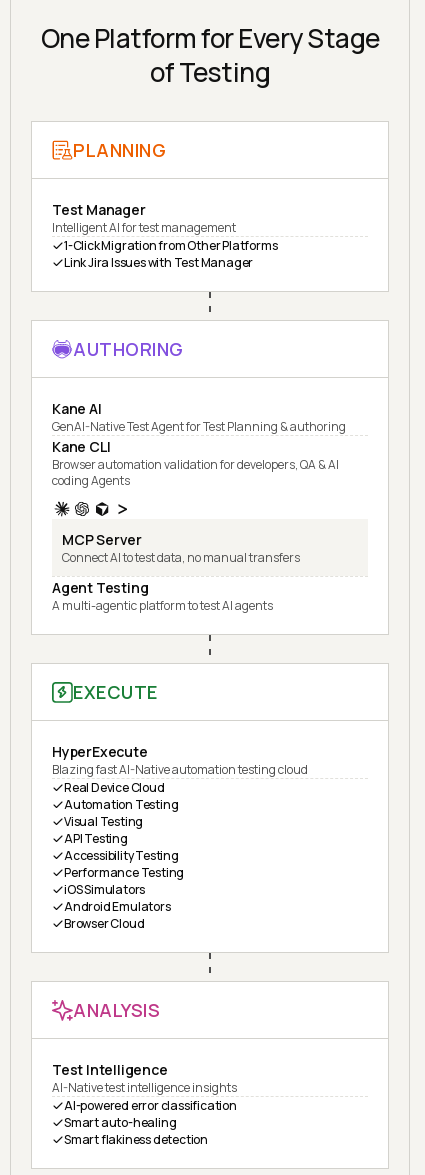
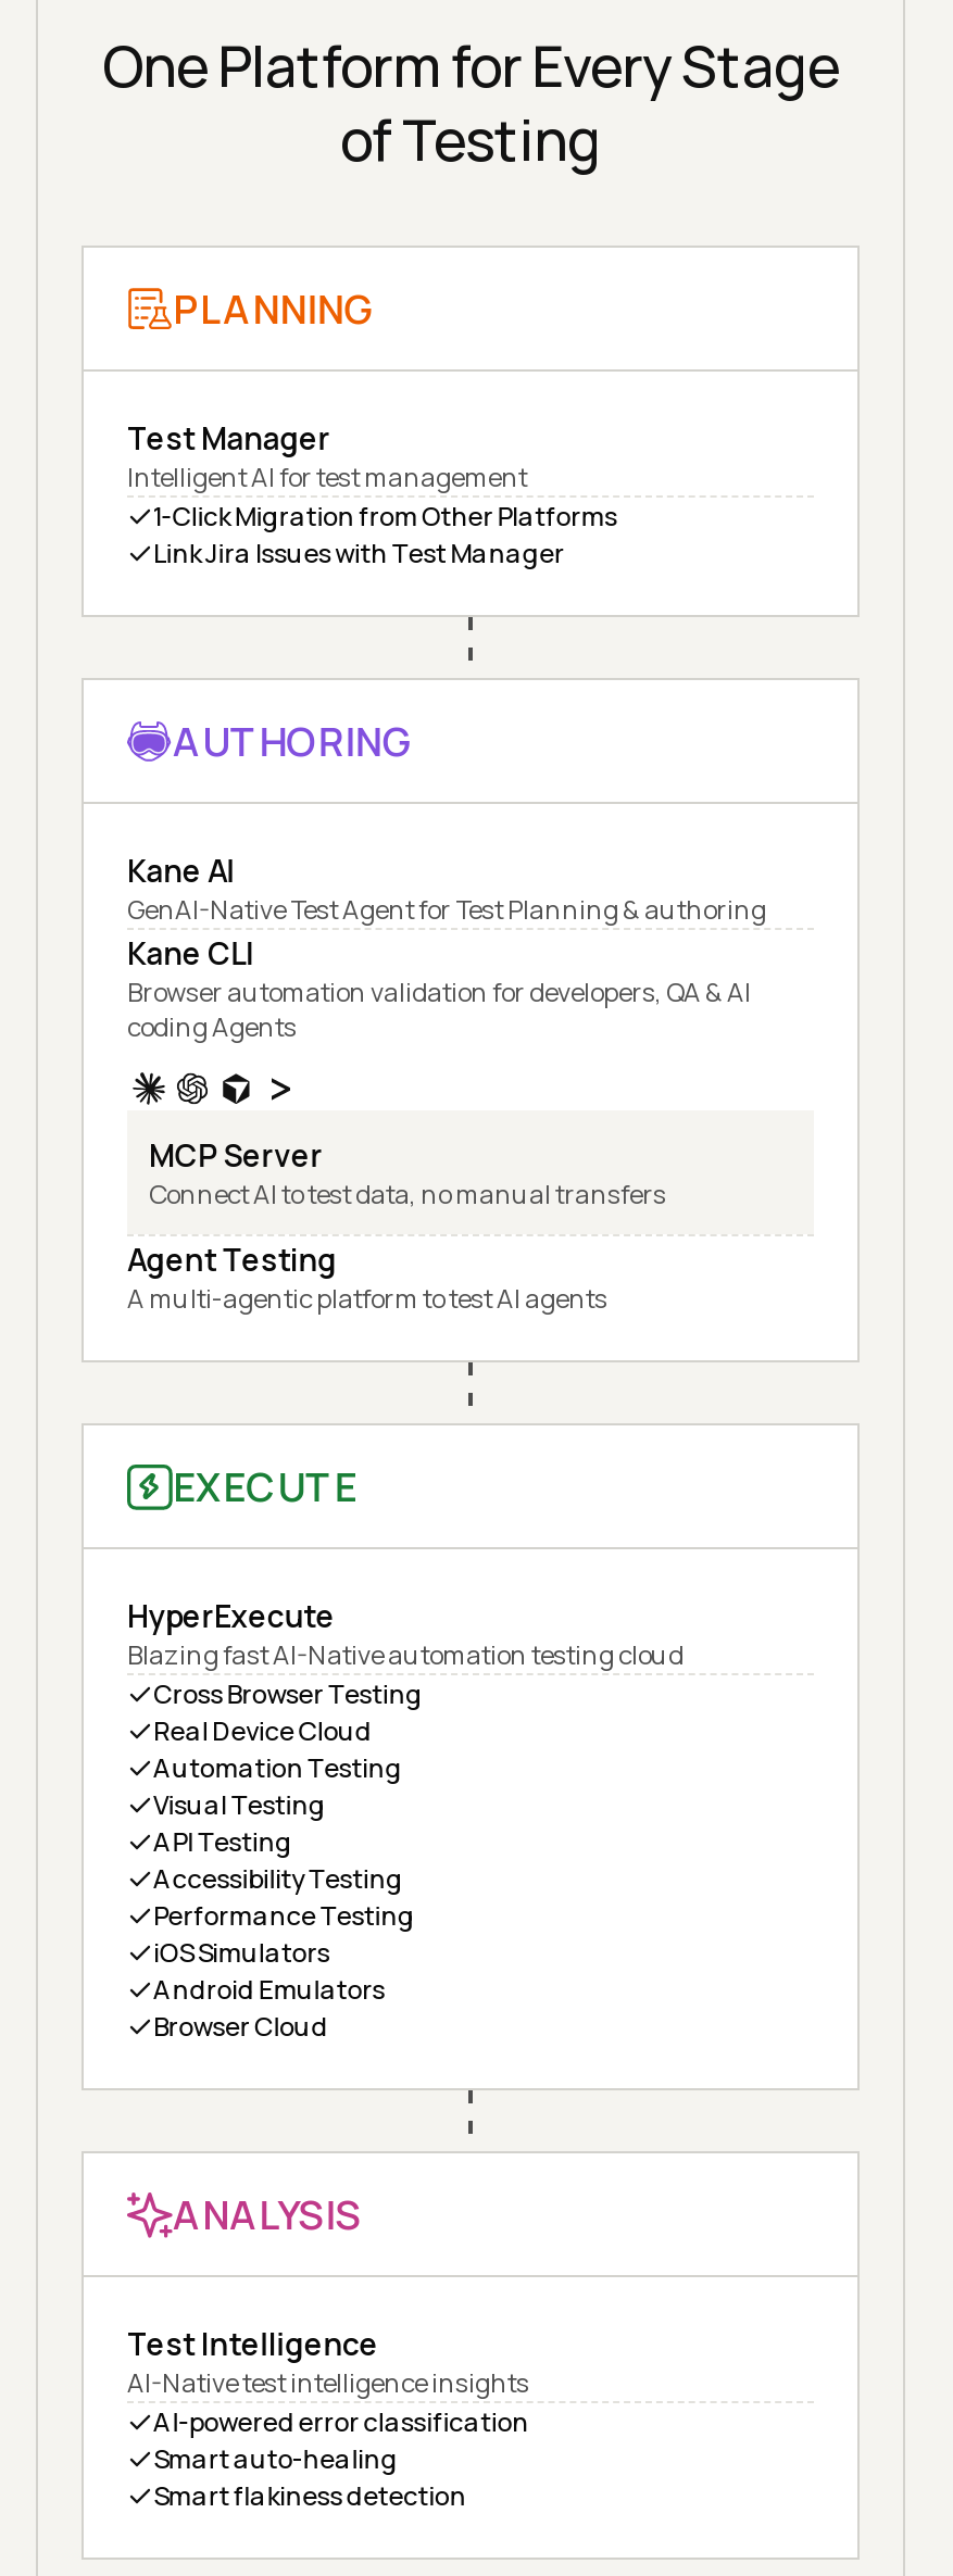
none -> [153,1676,422,1713] Cross Browser Testing

